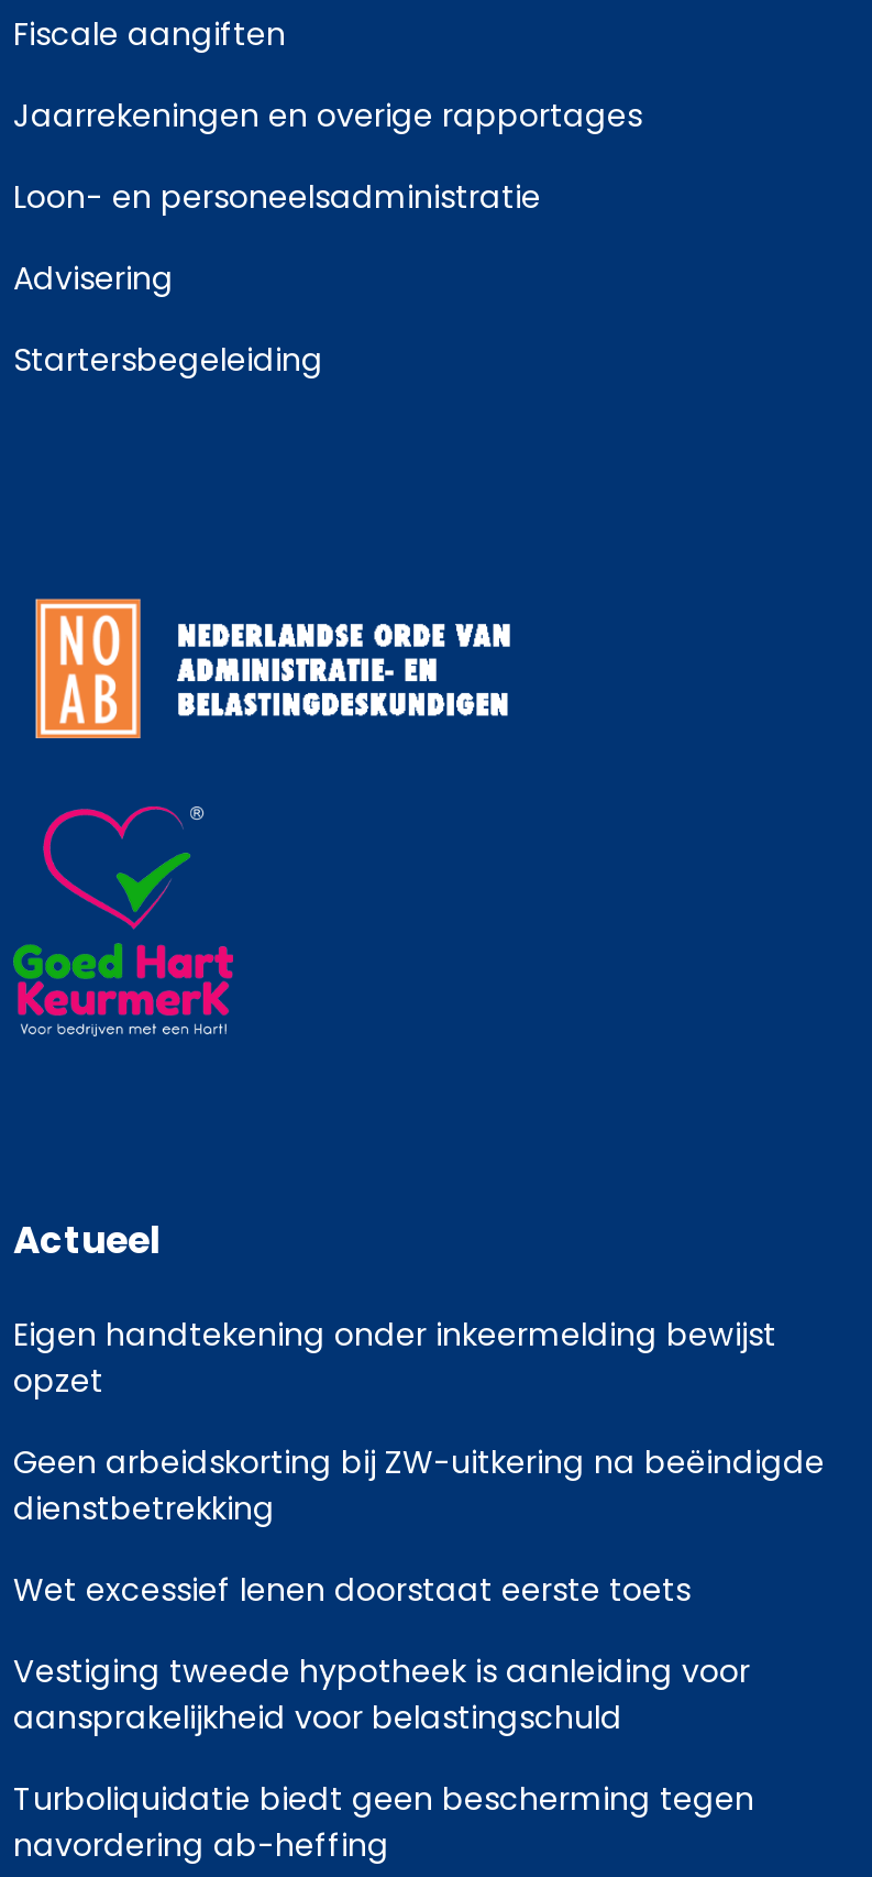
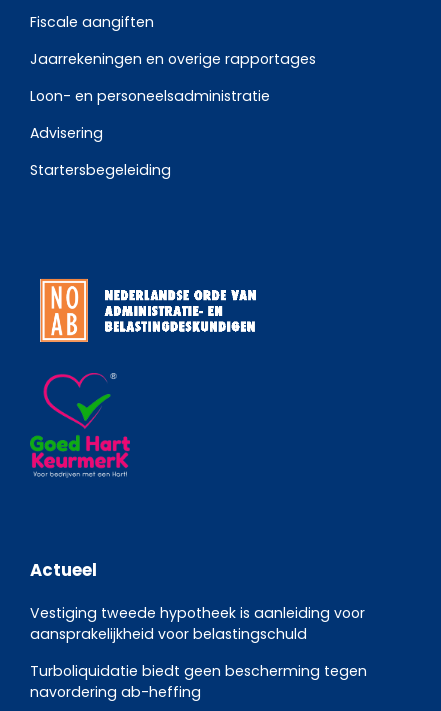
[13,1313,825,1612] Eigen handtekening onder inkeermelding bewijst | opzet | Geen arbeidskorting bij ZW-uitkering na beëindigde | dienstbetrekking | Wet excessief lenen doorstaat eerste toets -> none

